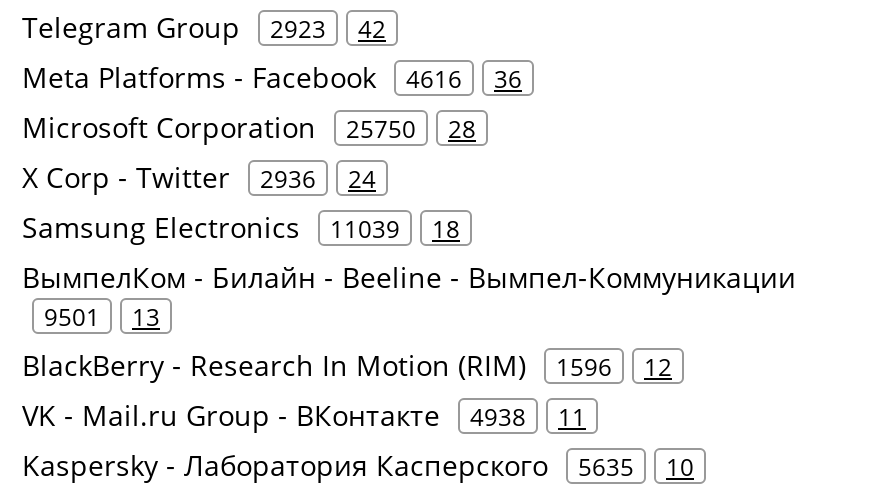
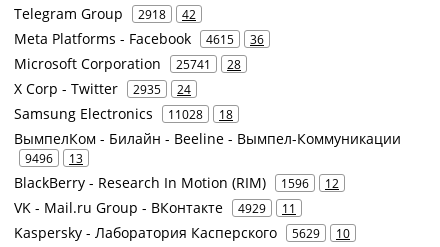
[22,8,386,46] Telegram Group 2923 42 -> [14,4,196,23] Telegram Group 2918 42
[22,58,522,96] Meta Platforms - Facebook 4616 36 -> [14,29,264,48] Meta Platforms - Facebook 4615 36
[22,108,476,146] Microsoft Corporation 25750 28 -> [14,54,241,73] Microsoft Corporation 25741 28
[22,158,376,196] X Corp - Twitter 2936 24 -> [14,79,191,98] X Corp - Twitter 2935 24
[22,208,460,246] Samsung Electronics 11039 18 -> [14,104,233,123] Samsung Electronics 11028 18
[44,300,160,332] 9501 13 -> [25,150,83,166] 9496 13
[470,400,526,432] 4938 -> [238,200,266,216] 4929
[22,446,694,484] Kaspersky - Лаборатория Касперского 5635 10 -> [14,223,350,242] Kaspersky - Лаборатория Касперского 5629 10

